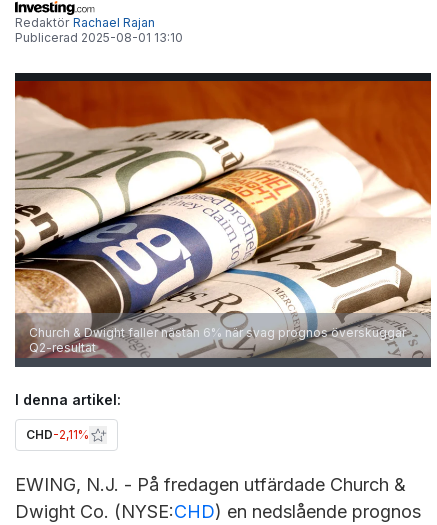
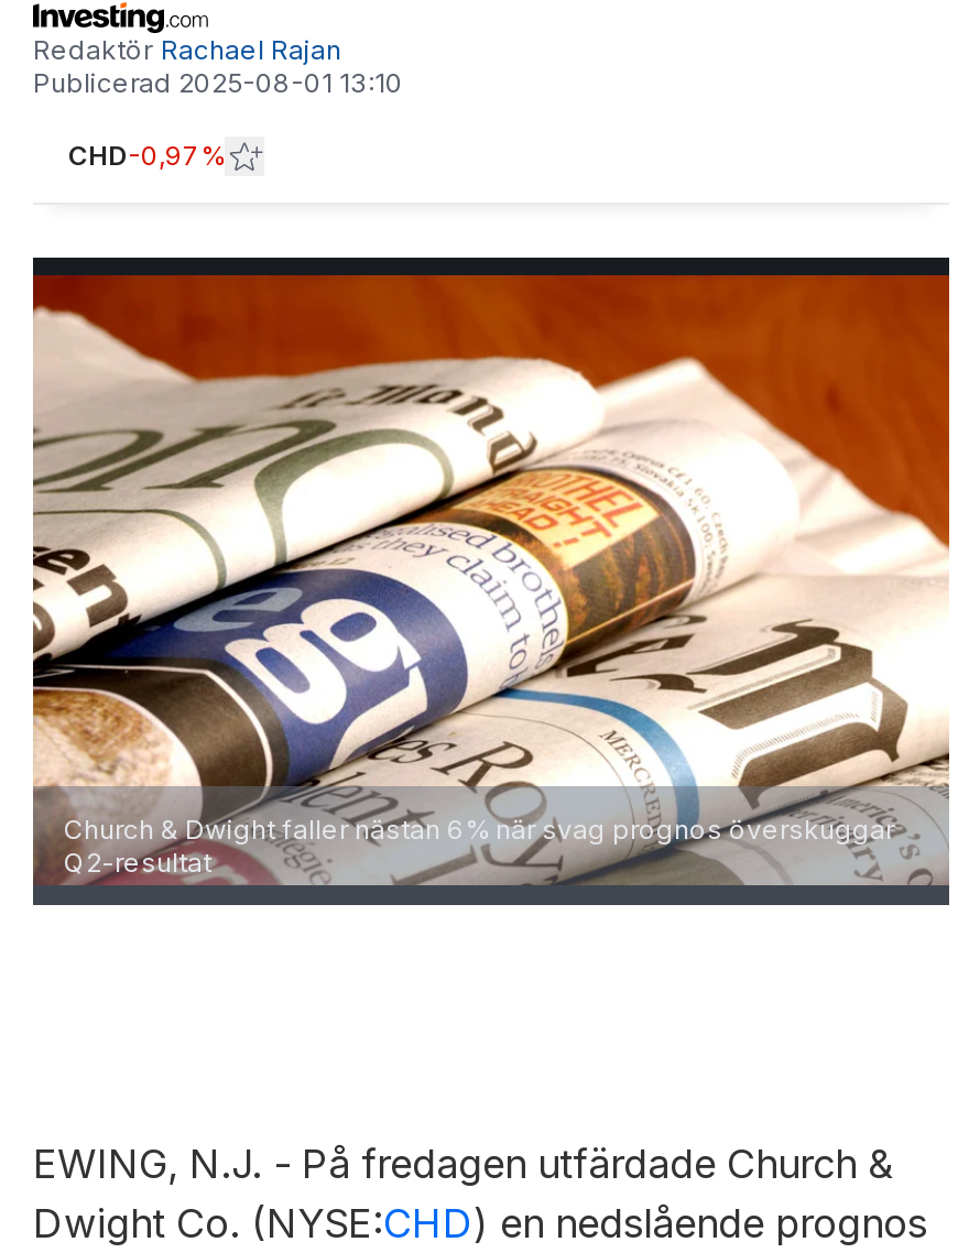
none -> [68,138,225,171] CHD-0,97%
[15,391,121,442] I denna artikel: | CHD-2,11% -> none

